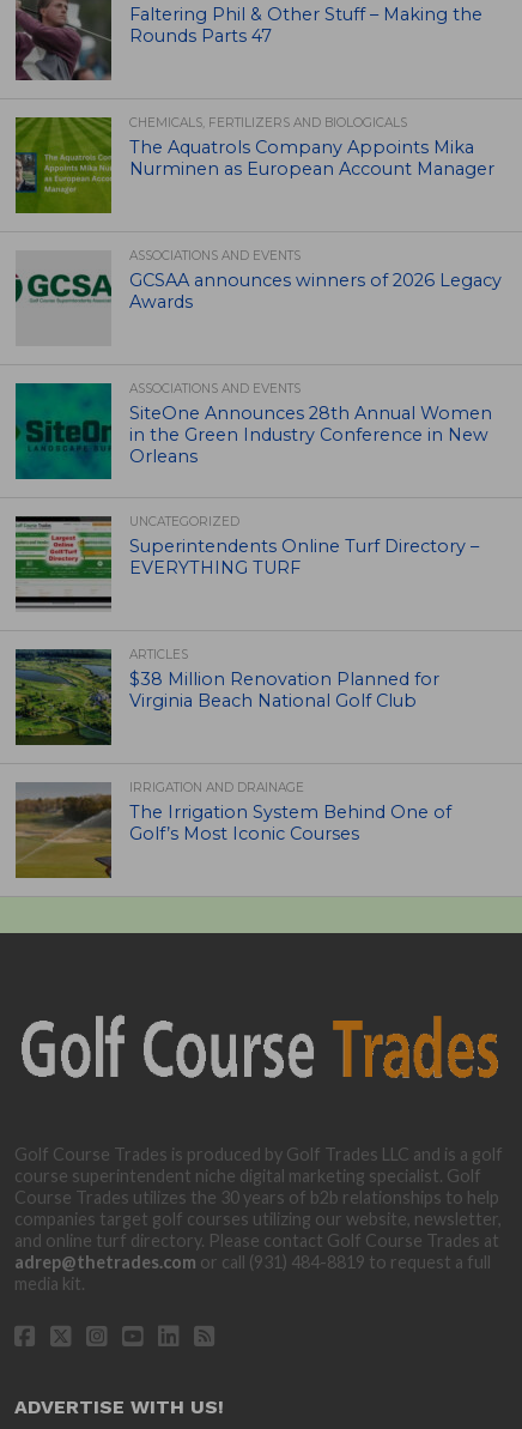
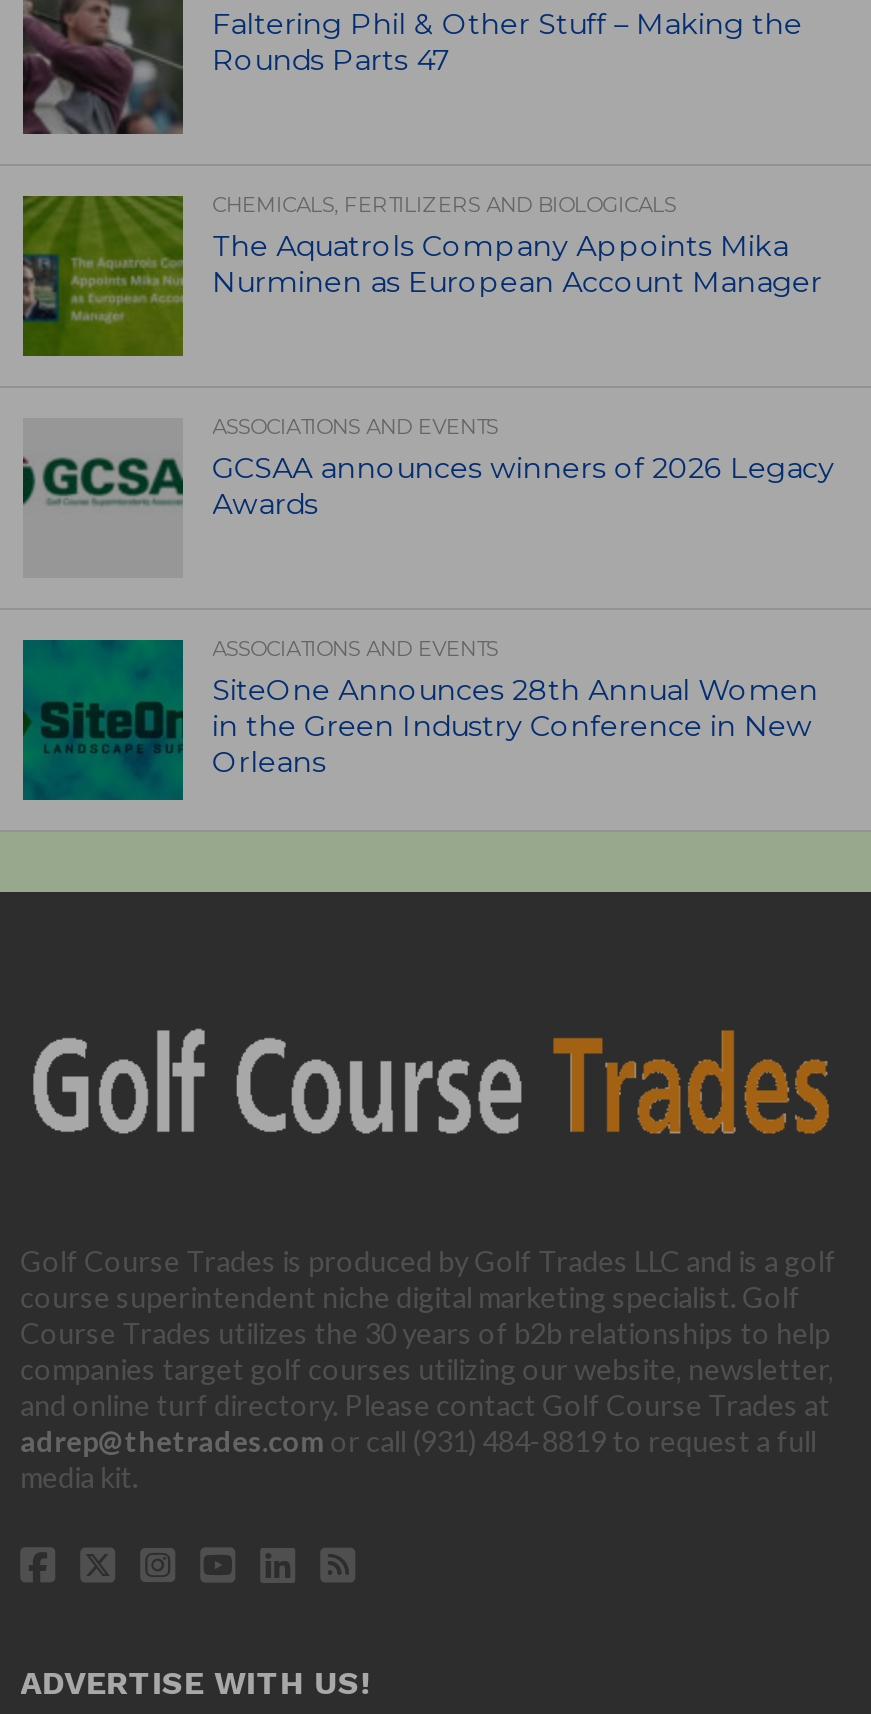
[14,514,478,612] [image] | UNCATEGORIZED | Superintendents Online Turf Directory – | EVERYTHING TURF -> none
[14,647,439,746] [image] | ARTICLES | $38 Million Renovation Planned for | Virginia Beach National Golf Club -> none
[14,780,451,879] [image] | IRRIGATION AND DRAINAGE | The Irrigation System Behind One of | Golf’s Most Iconic Courses -> none

